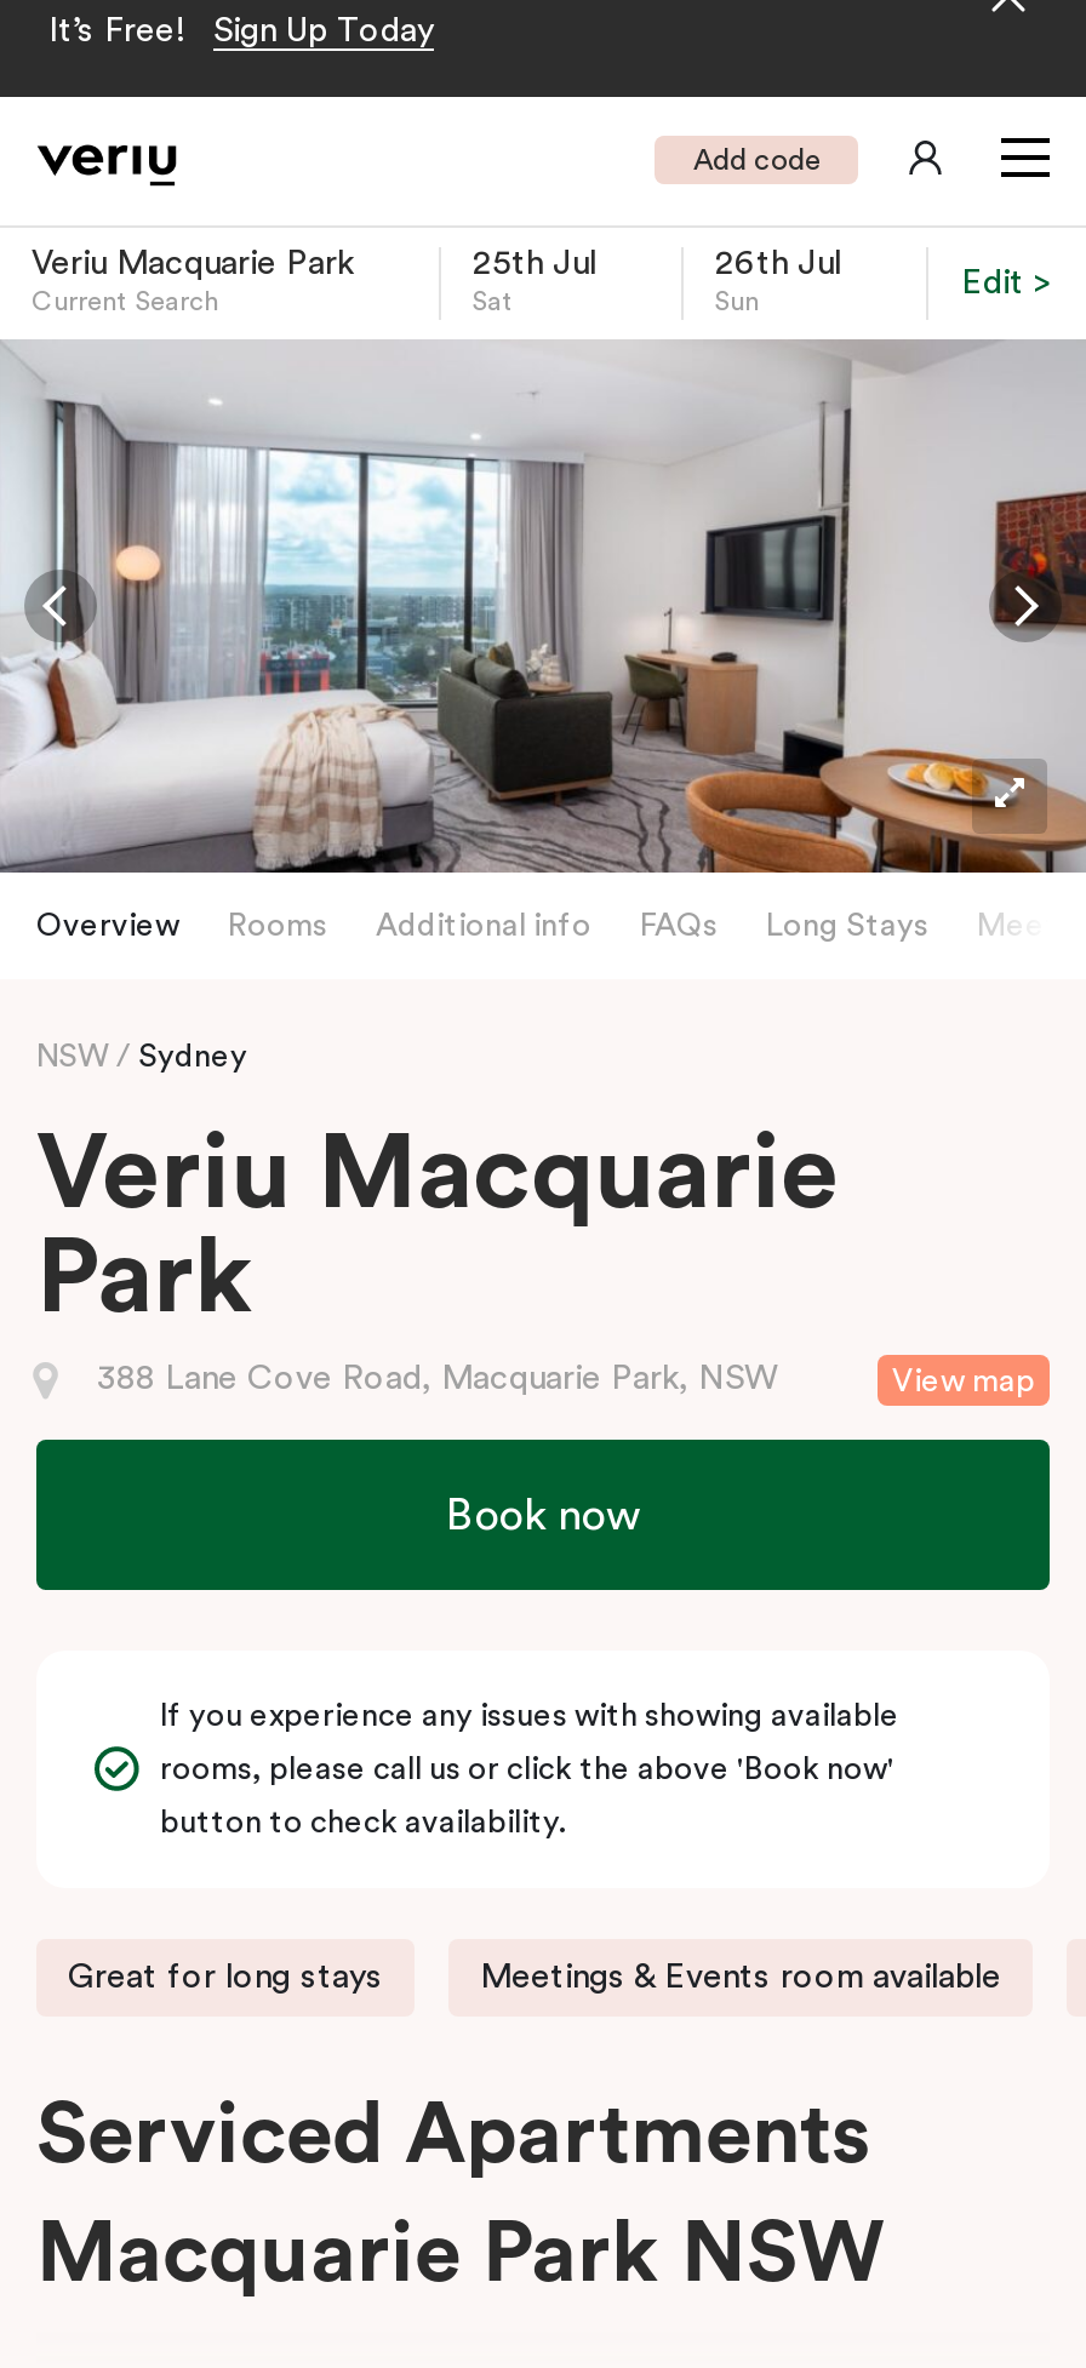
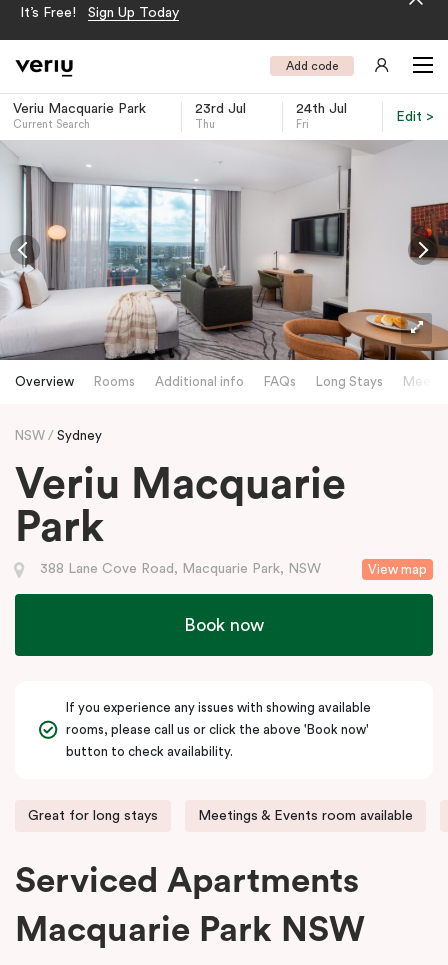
[473,247,596,315] 25th Jul | Sat -> [195,102,246,130] 23rd Jul | Thu
[715,247,841,315] 26th Jul | Sun -> [296,102,347,130] 24th Jul | Fri

